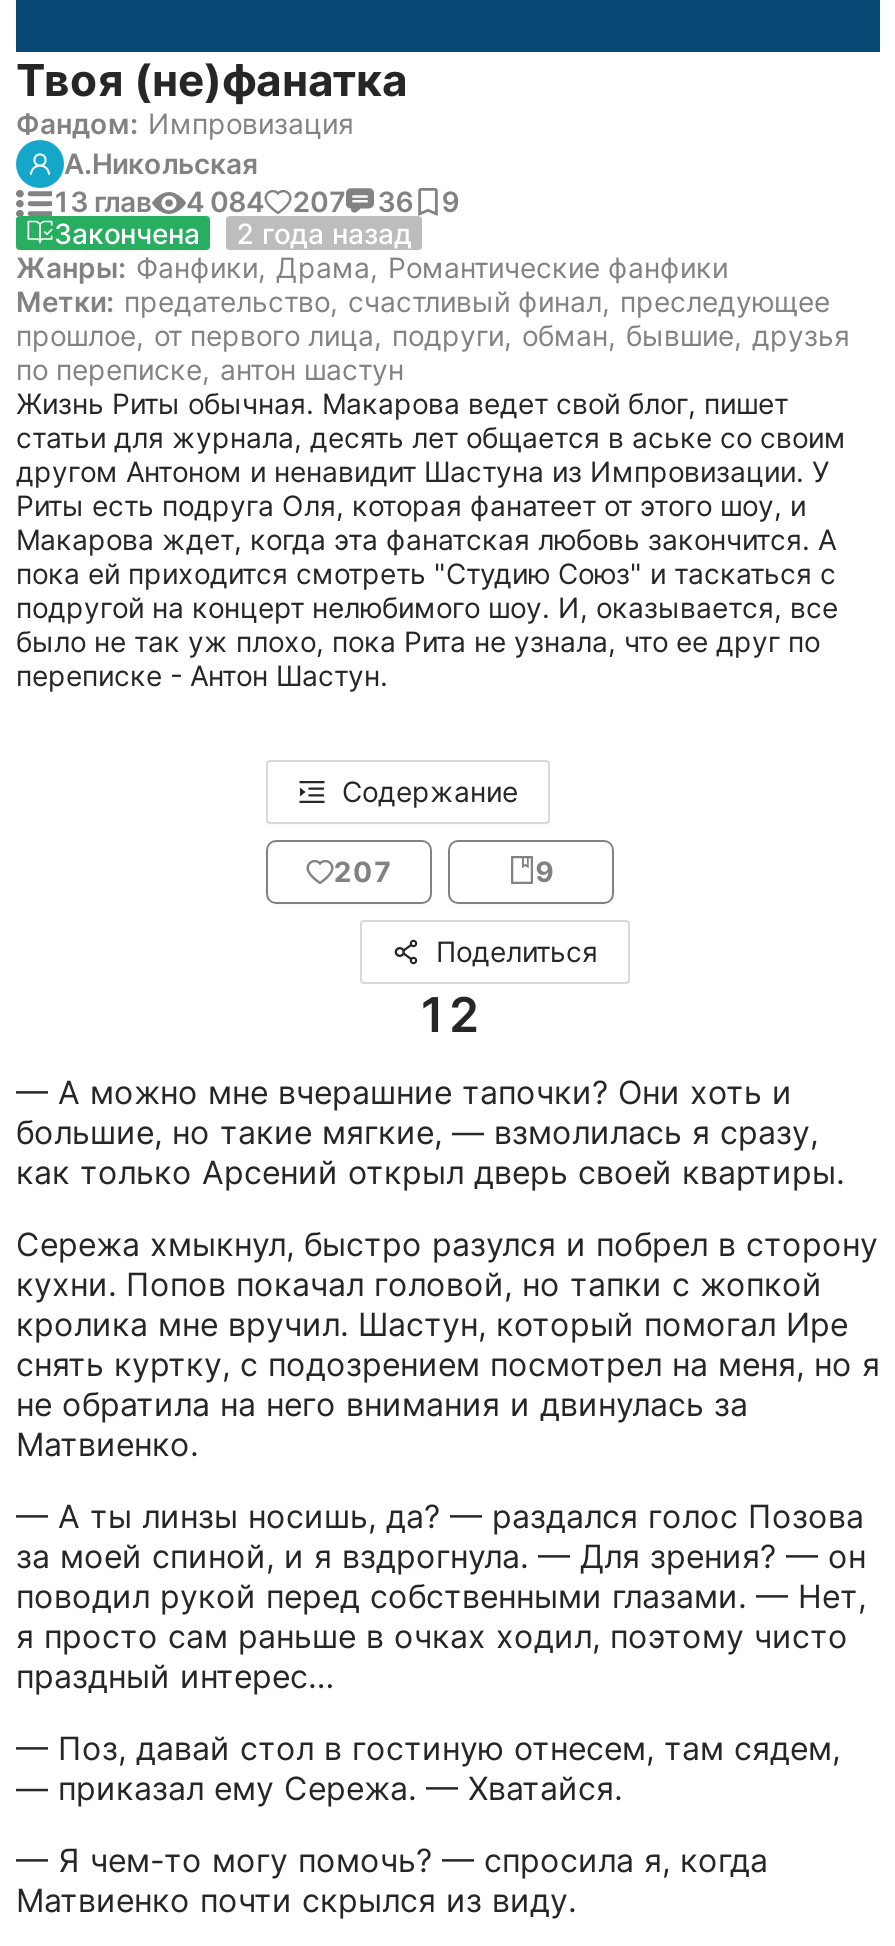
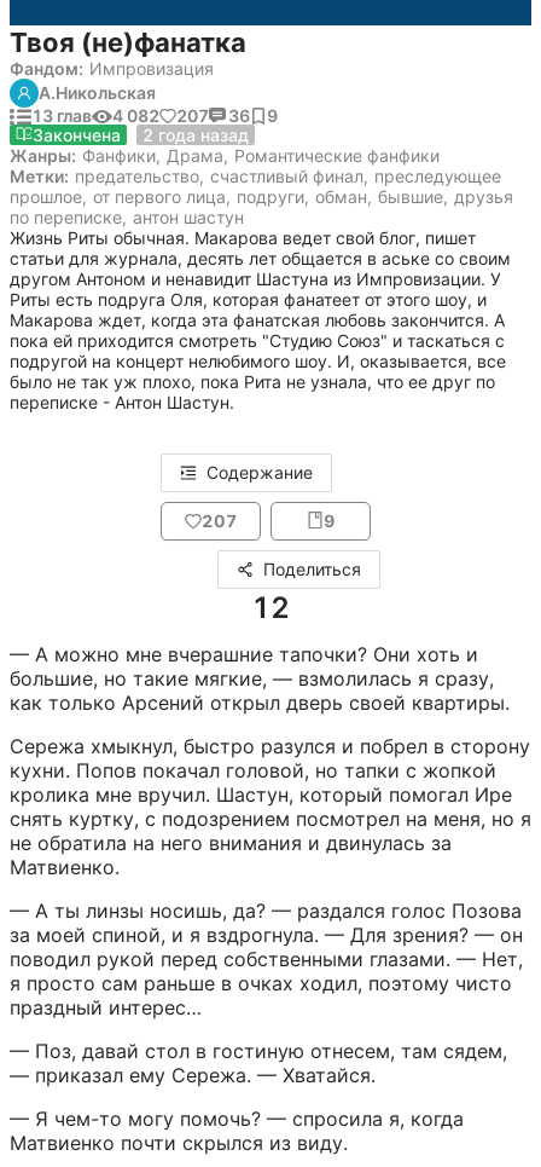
[186,184,264,218] 4 084 -> [112,105,159,126] 4 082

